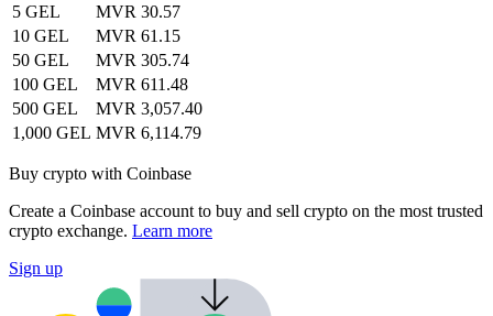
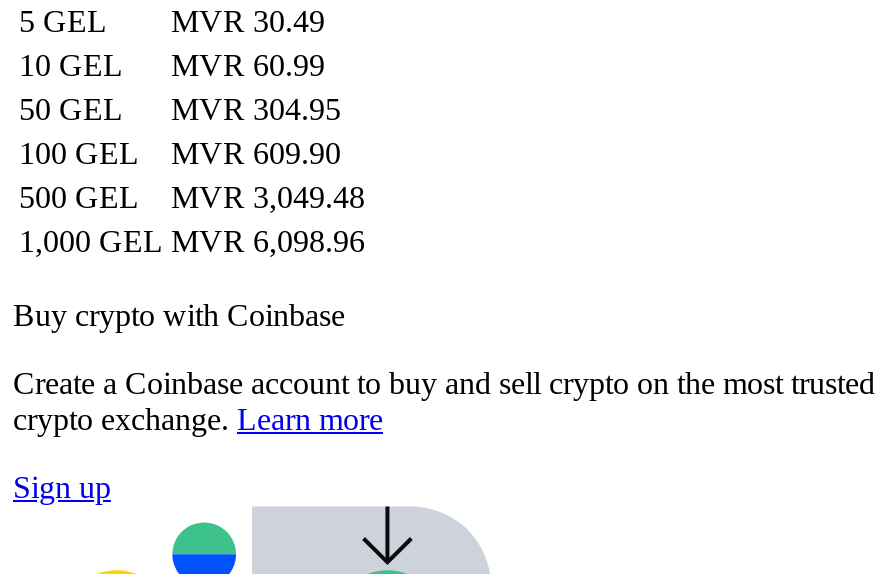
[12,2,180,21] 5 GEL MVR 30.57 -> [19,4,325,38] 5 GEL MVR 30.49
[12,27,180,45] 10 GEL MVR 61.15 -> [19,48,325,82] 10 GEL MVR 60.99
[12,51,189,70] 50 GEL MVR 305.74 -> [19,92,341,126] 50 GEL MVR 304.95
[12,75,188,94] 100 GEL MVR 611.48 -> [19,136,341,170] 100 GEL MVR 609.90
[12,99,202,118] 500 GEL MVR 3,057.40 -> [19,180,365,214] 500 GEL MVR 3,049.48
[12,124,201,142] 1,000 GEL MVR 6,114.79 -> [19,224,365,258] 1,000 GEL MVR 6,098.96

